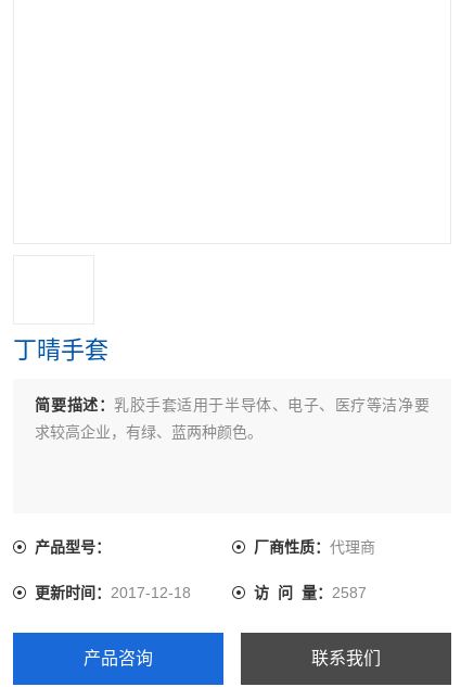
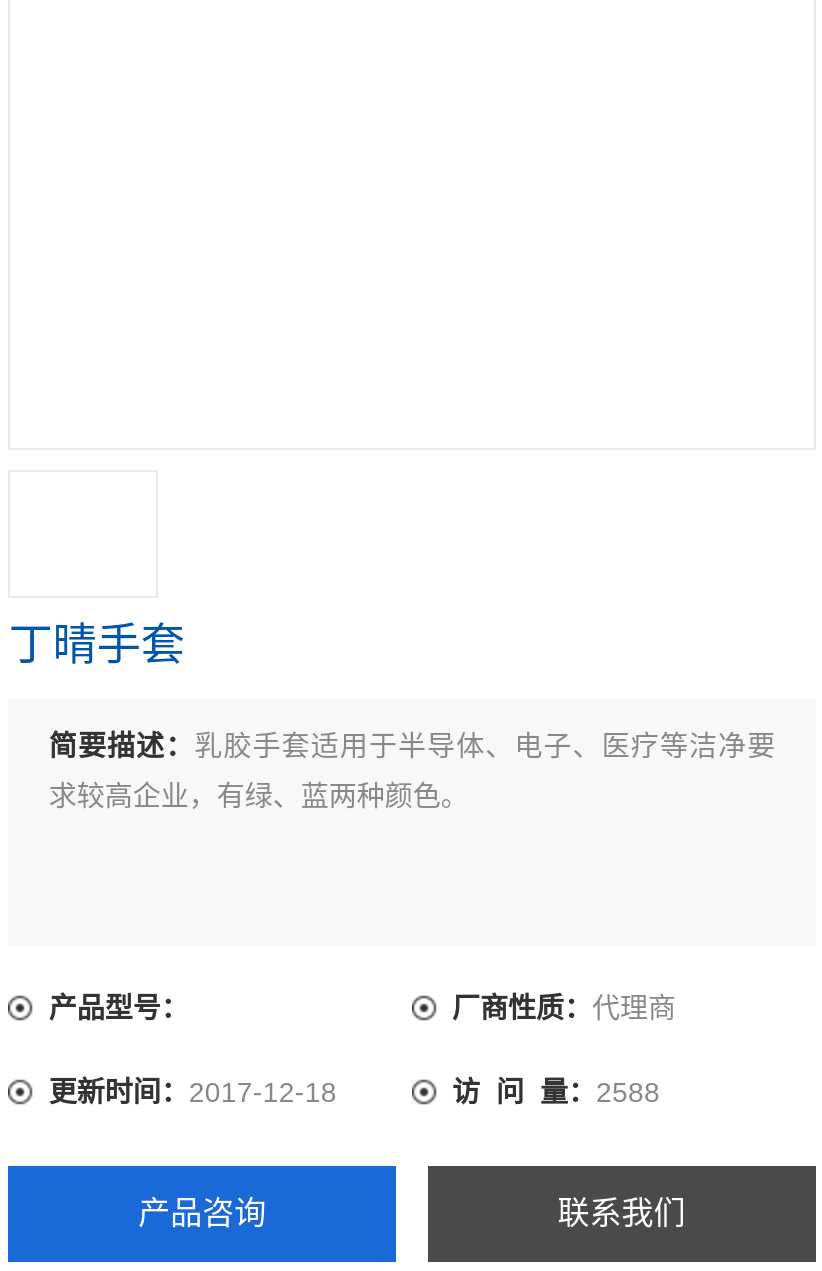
[254,584,367,601] 访 问 量：2587 -> [452,1076,660,1108] 访 问 量：2588

